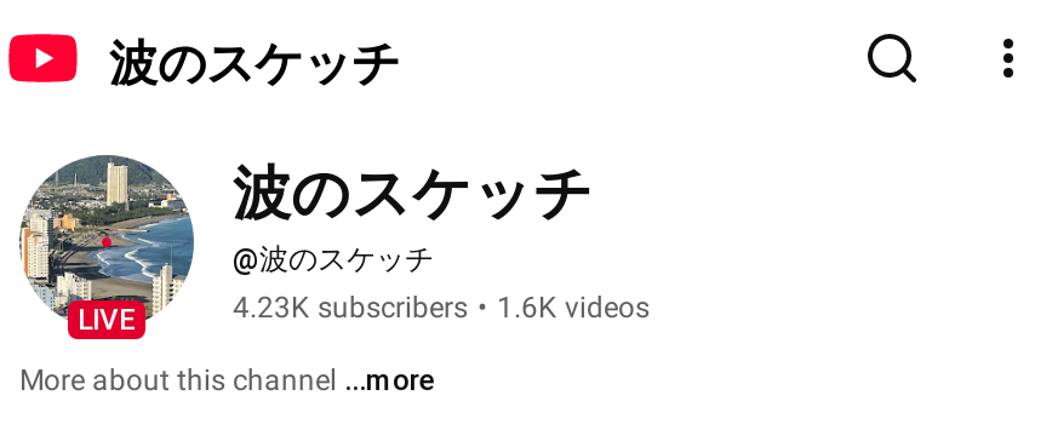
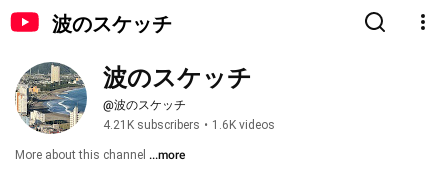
[78,303,136,337] LIVE -> none
[233,291,650,325] 4.23K subscribers • 1.6K videos -> [103,118,275,132] 4.21K subscribers • 1.6K videos

